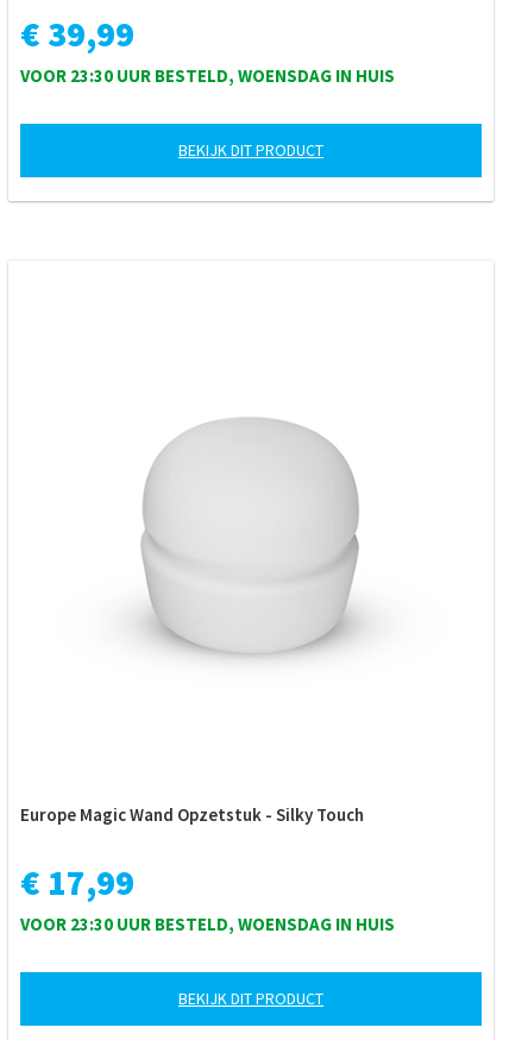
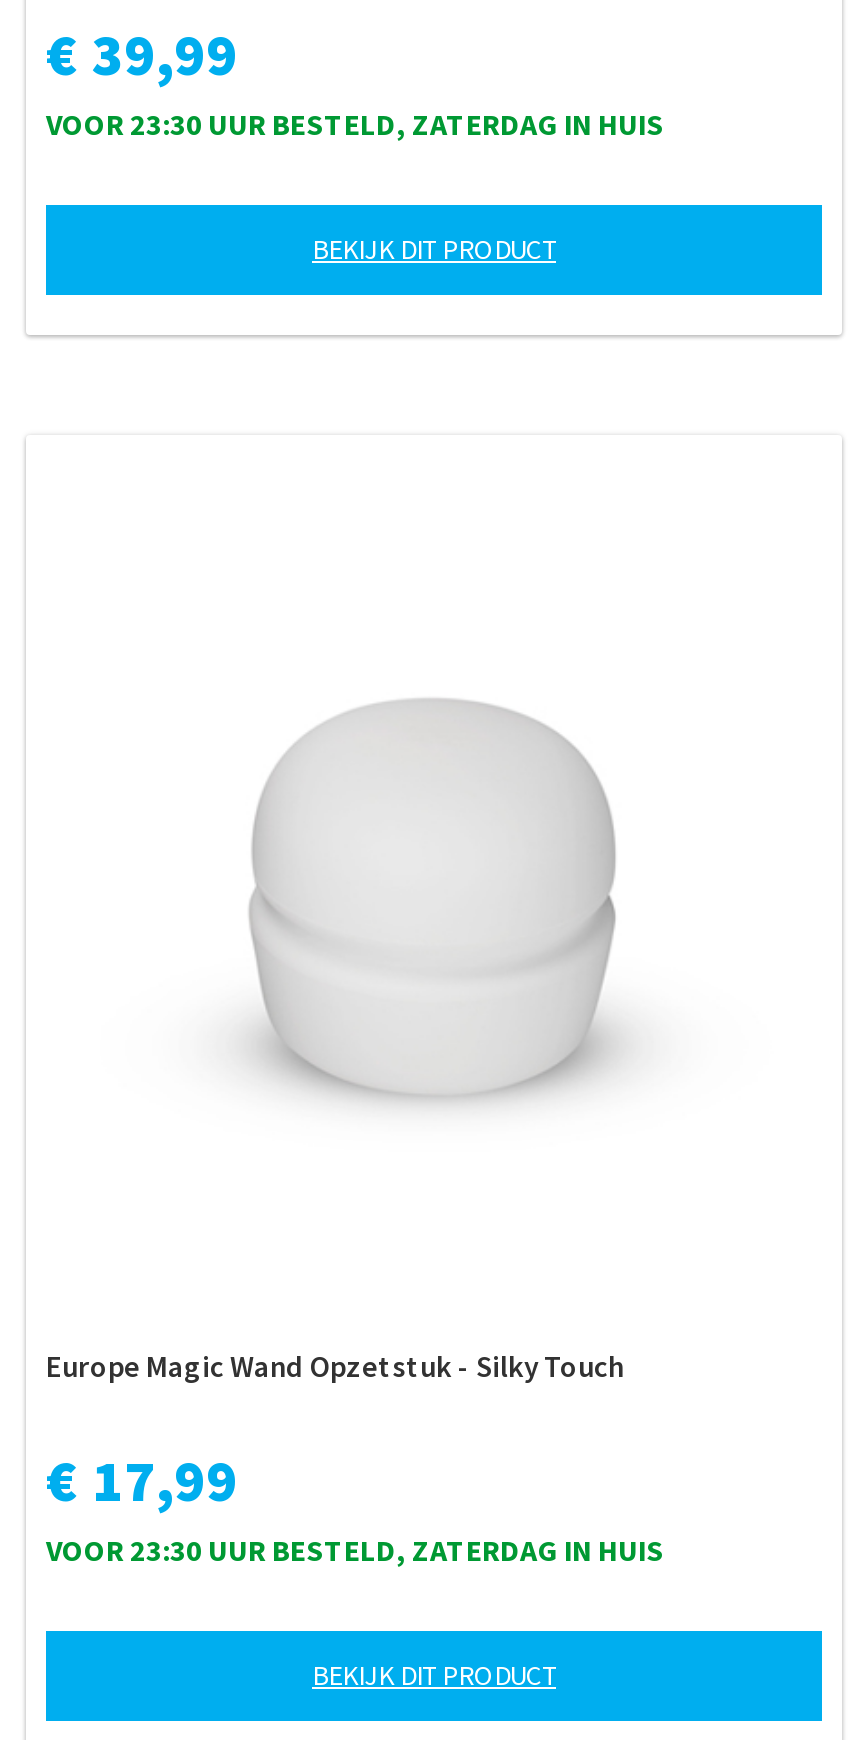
[20,64,395,87] VOOR 23:30 UUR BESTELD, WOENSDAG IN HUIS -> [46,105,664,143] VOOR 23:30 UUR BESTELD, ZATERDAG IN HUIS
[20,913,395,935] VOOR 23:30 UUR BESTELD, WOENSDAG IN HUIS -> [46,1531,664,1569] VOOR 23:30 UUR BESTELD, ZATERDAG IN HUIS

